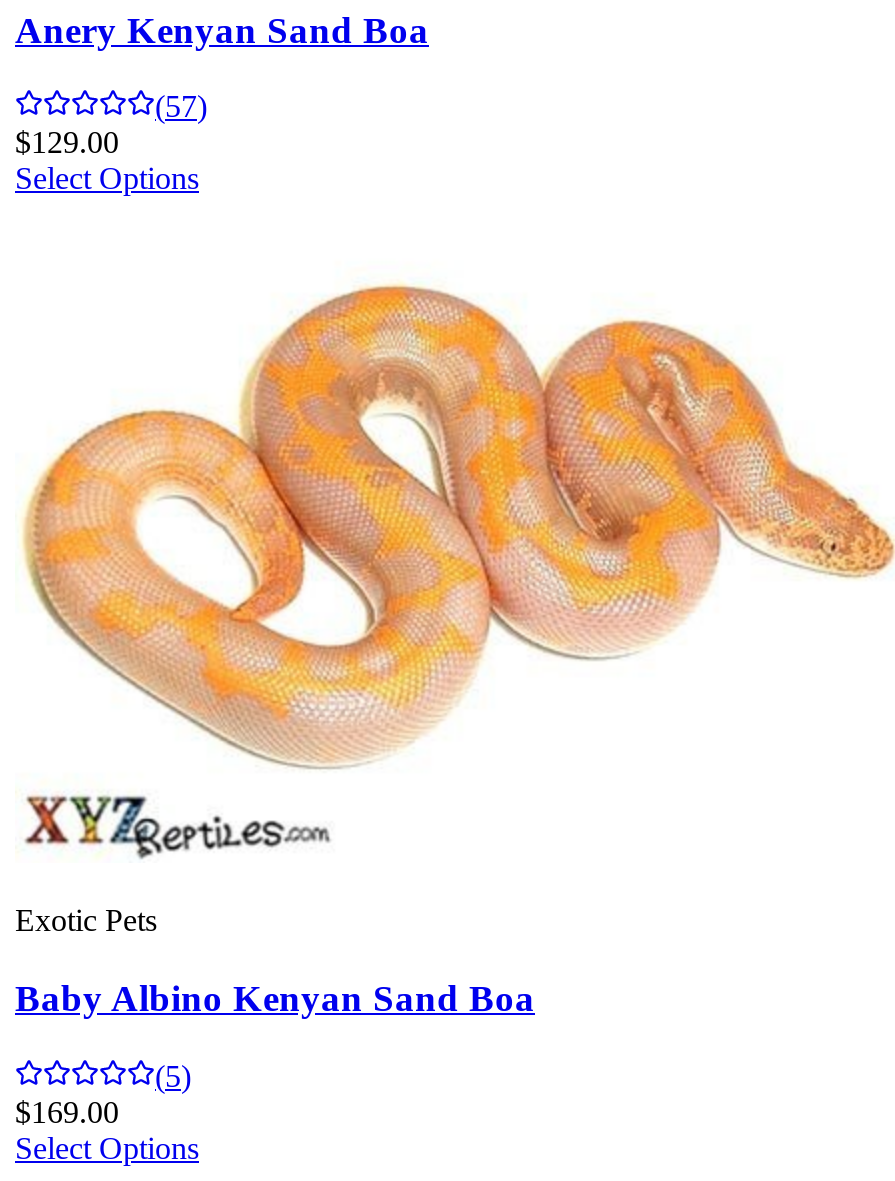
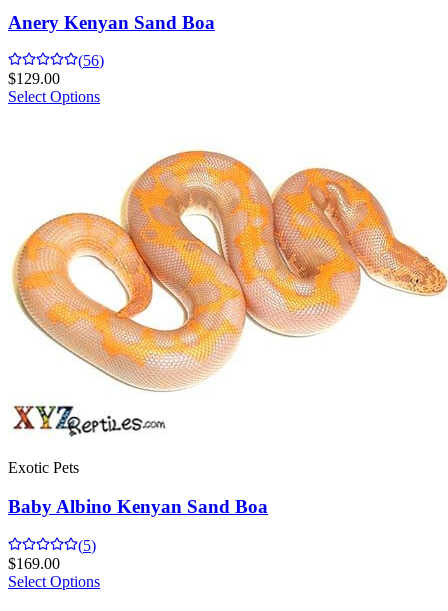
[155,90,207,124] (57) -> [78,52,104,69] (56)

